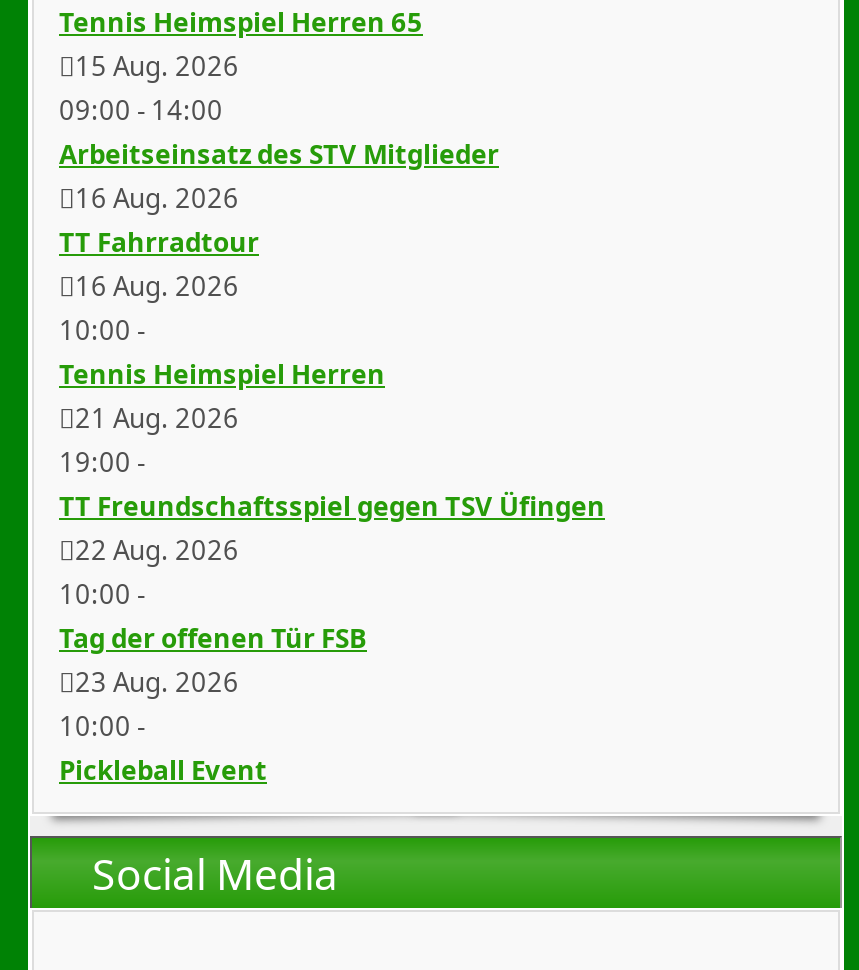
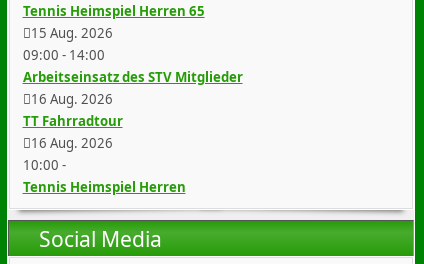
[59,400,605,788] 21 Aug. 2026 | 19:00 - | TT Freundschaftsspiel gegen TSV Üfingen | 22 Aug. 2026 | 10:00 - | Tag der offenen Tür FSB | 23 Aug. 2026 | 10:00 - | Pickleball Event -> none

